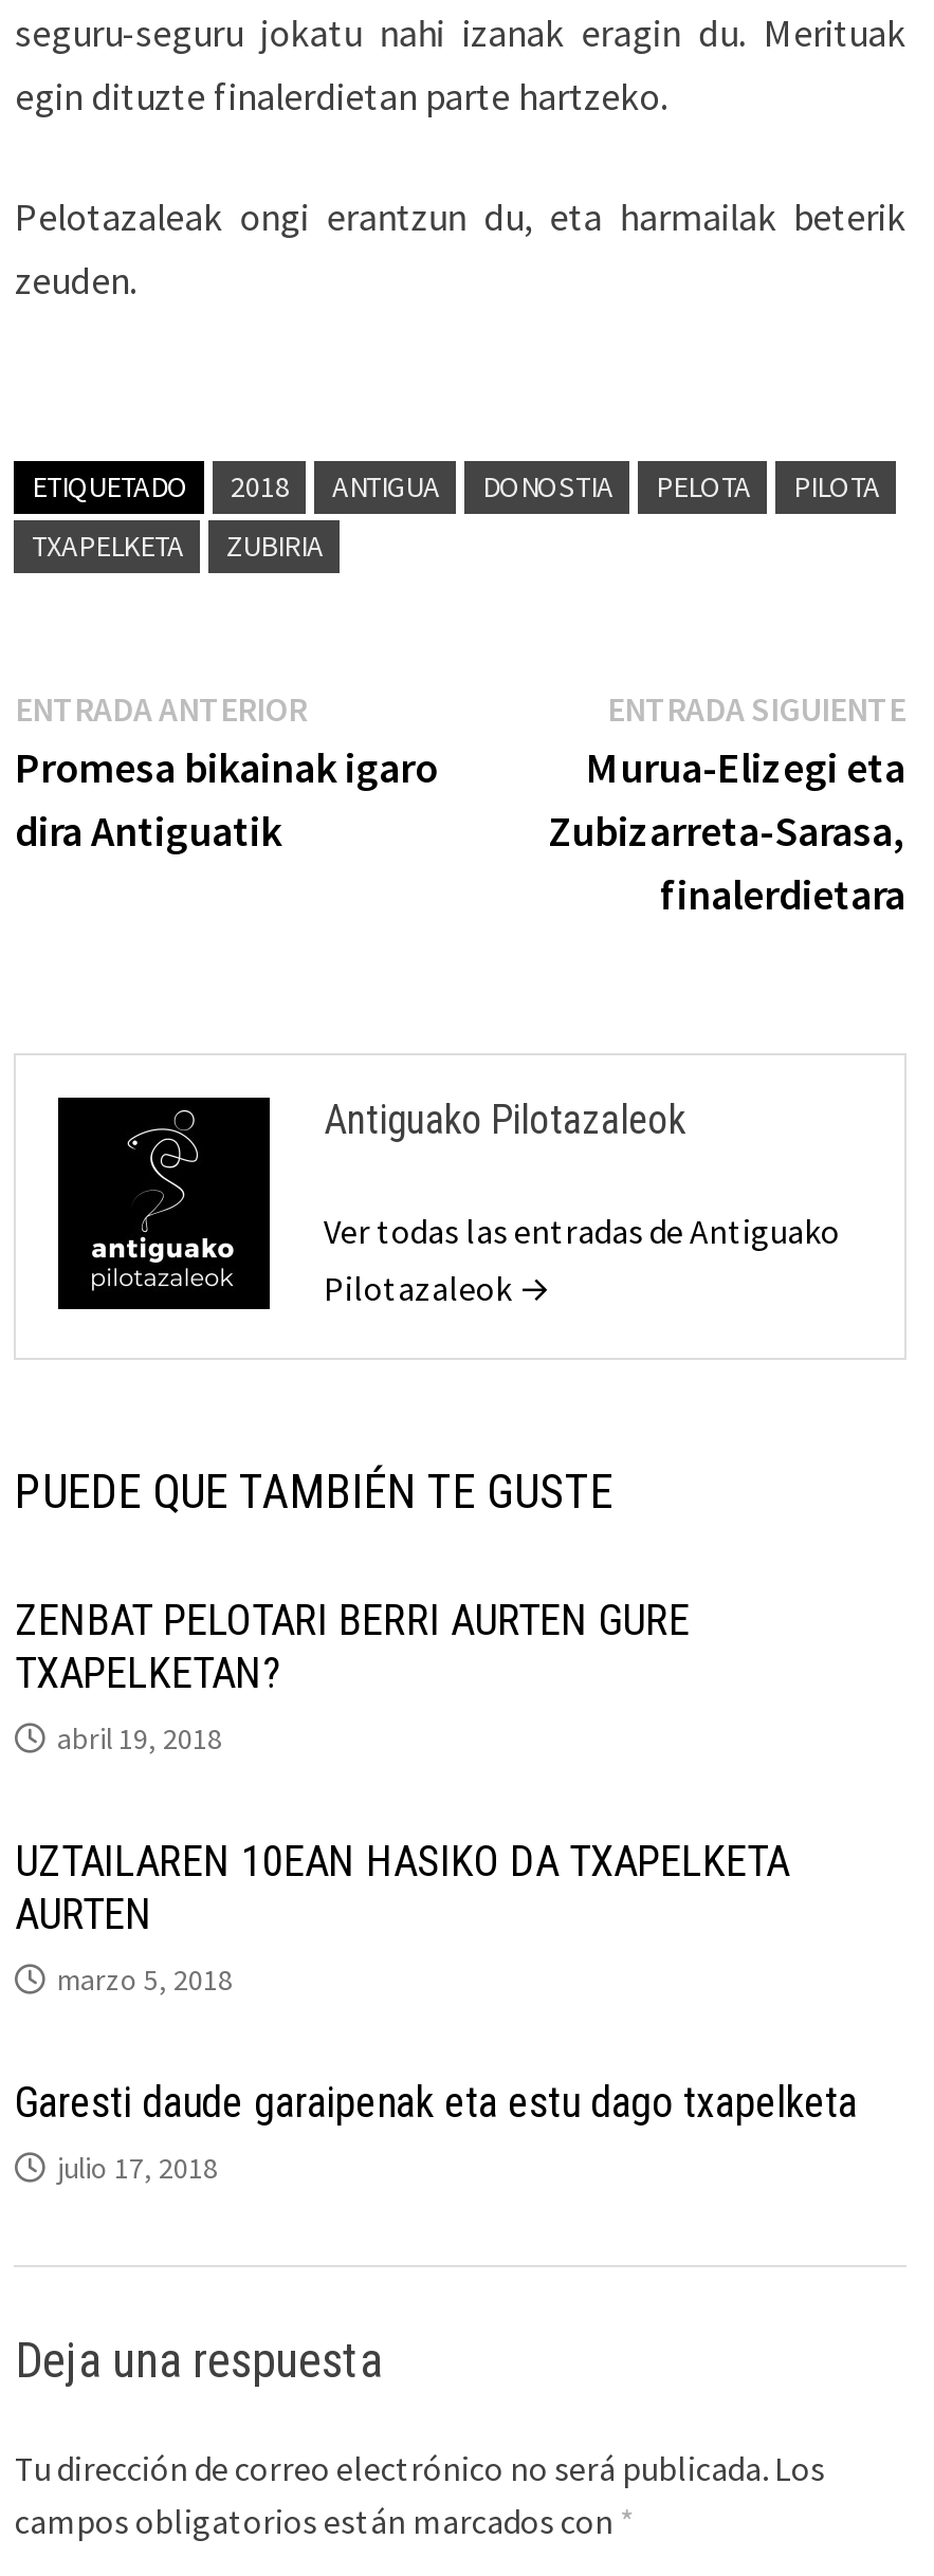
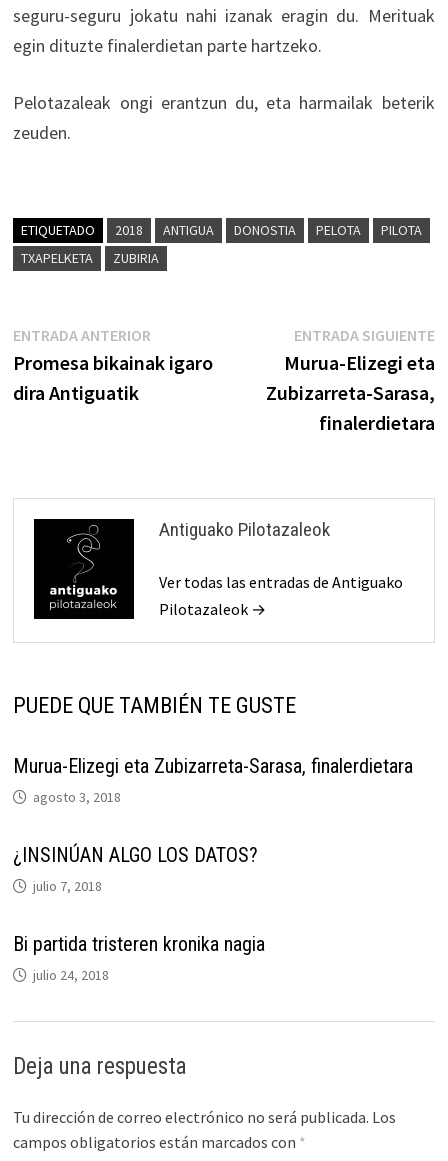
[15,1594,689,1757] ZENBAT PELOTARI BERRI AURTEN GURE | TXAPELKETAN? | abril 19, 2018 -> [13,754,413,806] Murua-Elizegi eta Zubizarreta-Sarasa, finalerdietara | agosto 3, 2018
[15,1835,789,1998] UZTAILAREN 10EAN HASIKO DA TXAPELKETA | AURTEN | marzo 5, 2018 -> [13,843,258,895] ¿INSINÚAN ALGO LOS DATOS? | julio 7, 2018
[15,2076,857,2186] Garesti daude garaipenak eta estu dago txapelketa | julio 17, 2018 -> [13,932,265,984] Bi partida tristeren kronika nagia | julio 24, 2018

